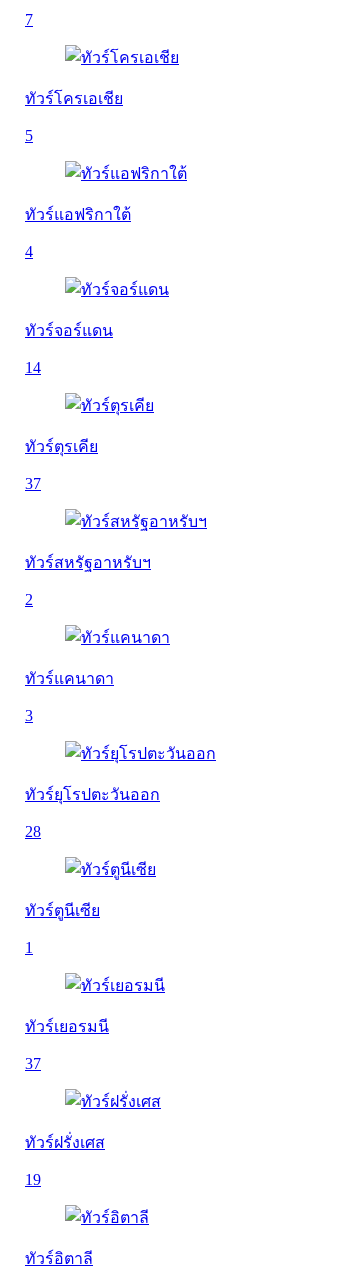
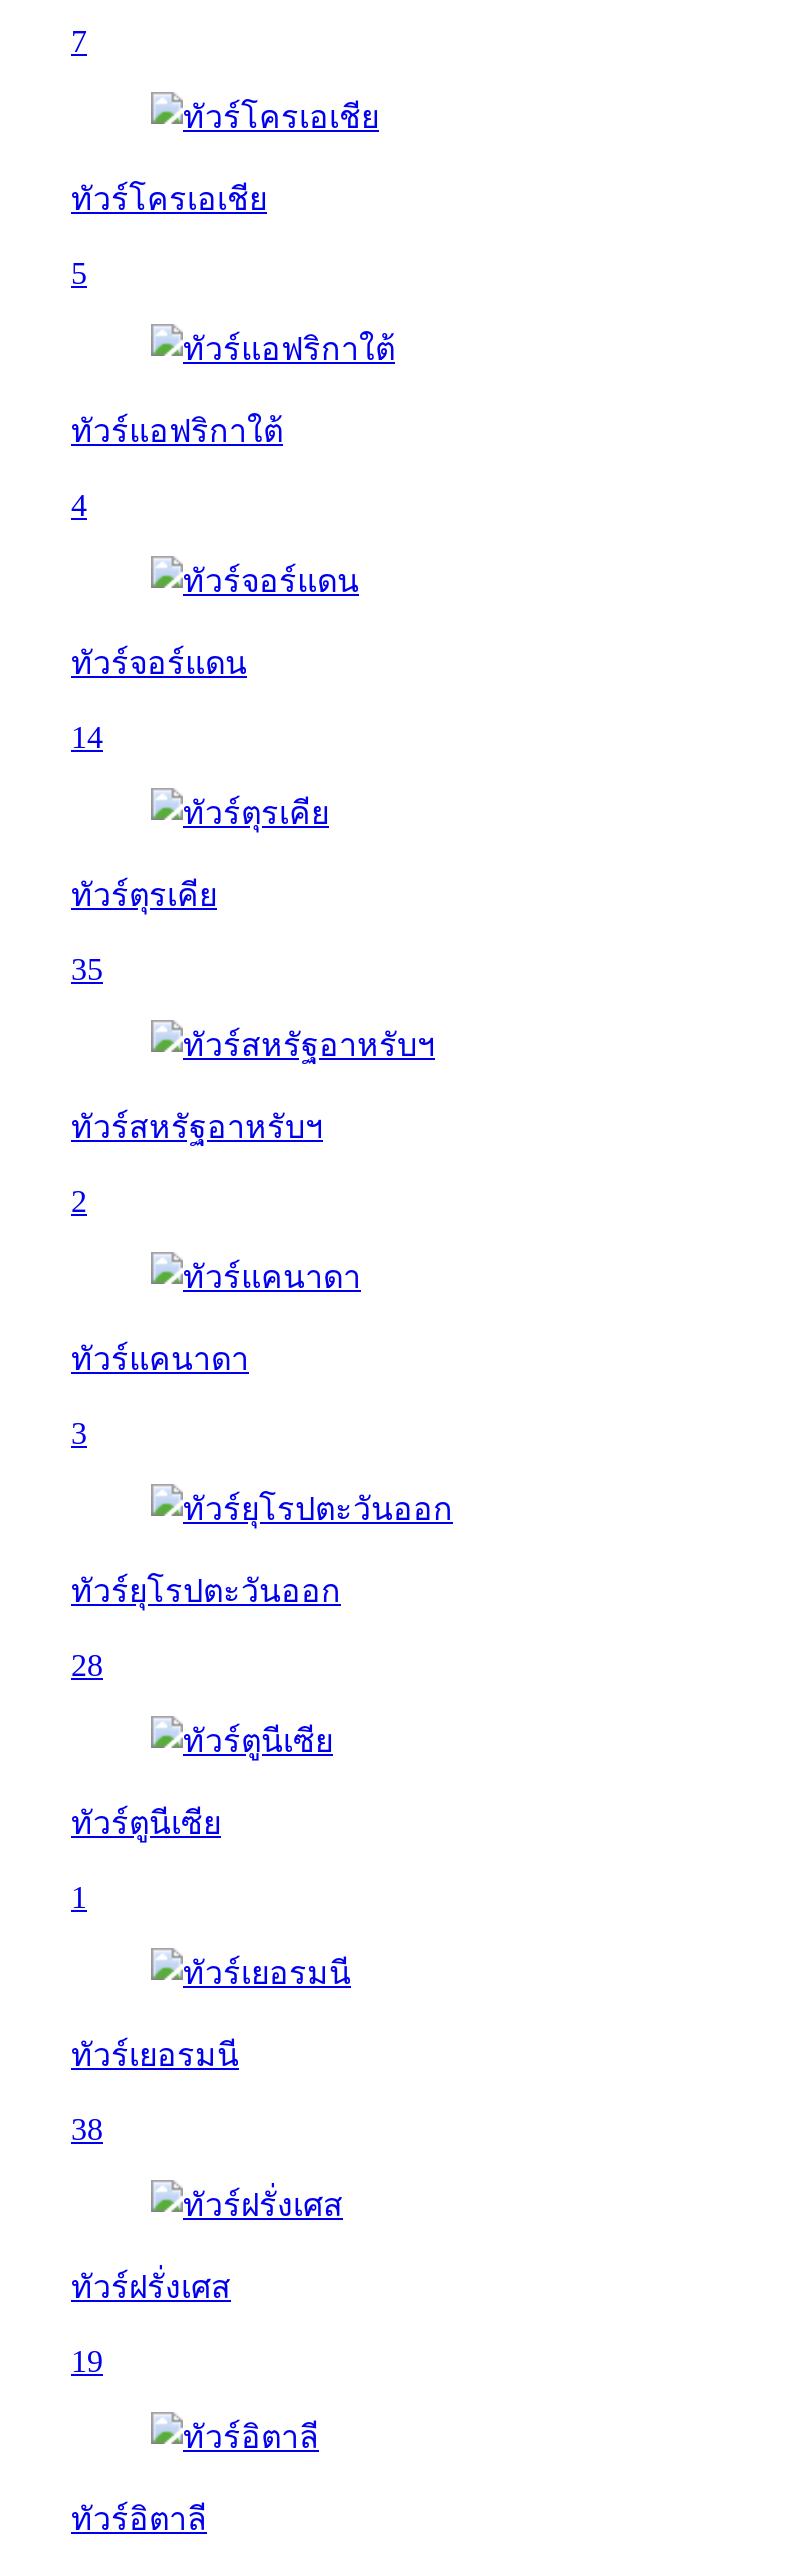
[25,475,41,492] 37 -> [71,952,103,986] 35
[25,1055,41,1072] 37 -> [71,2112,103,2146] 38

